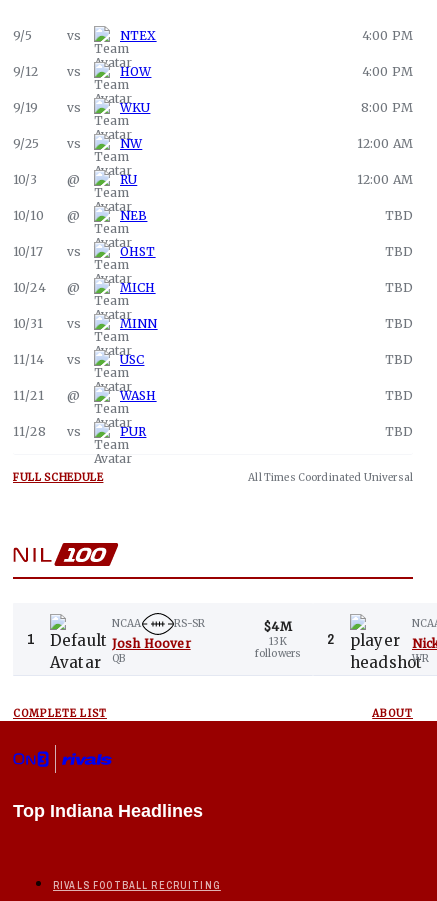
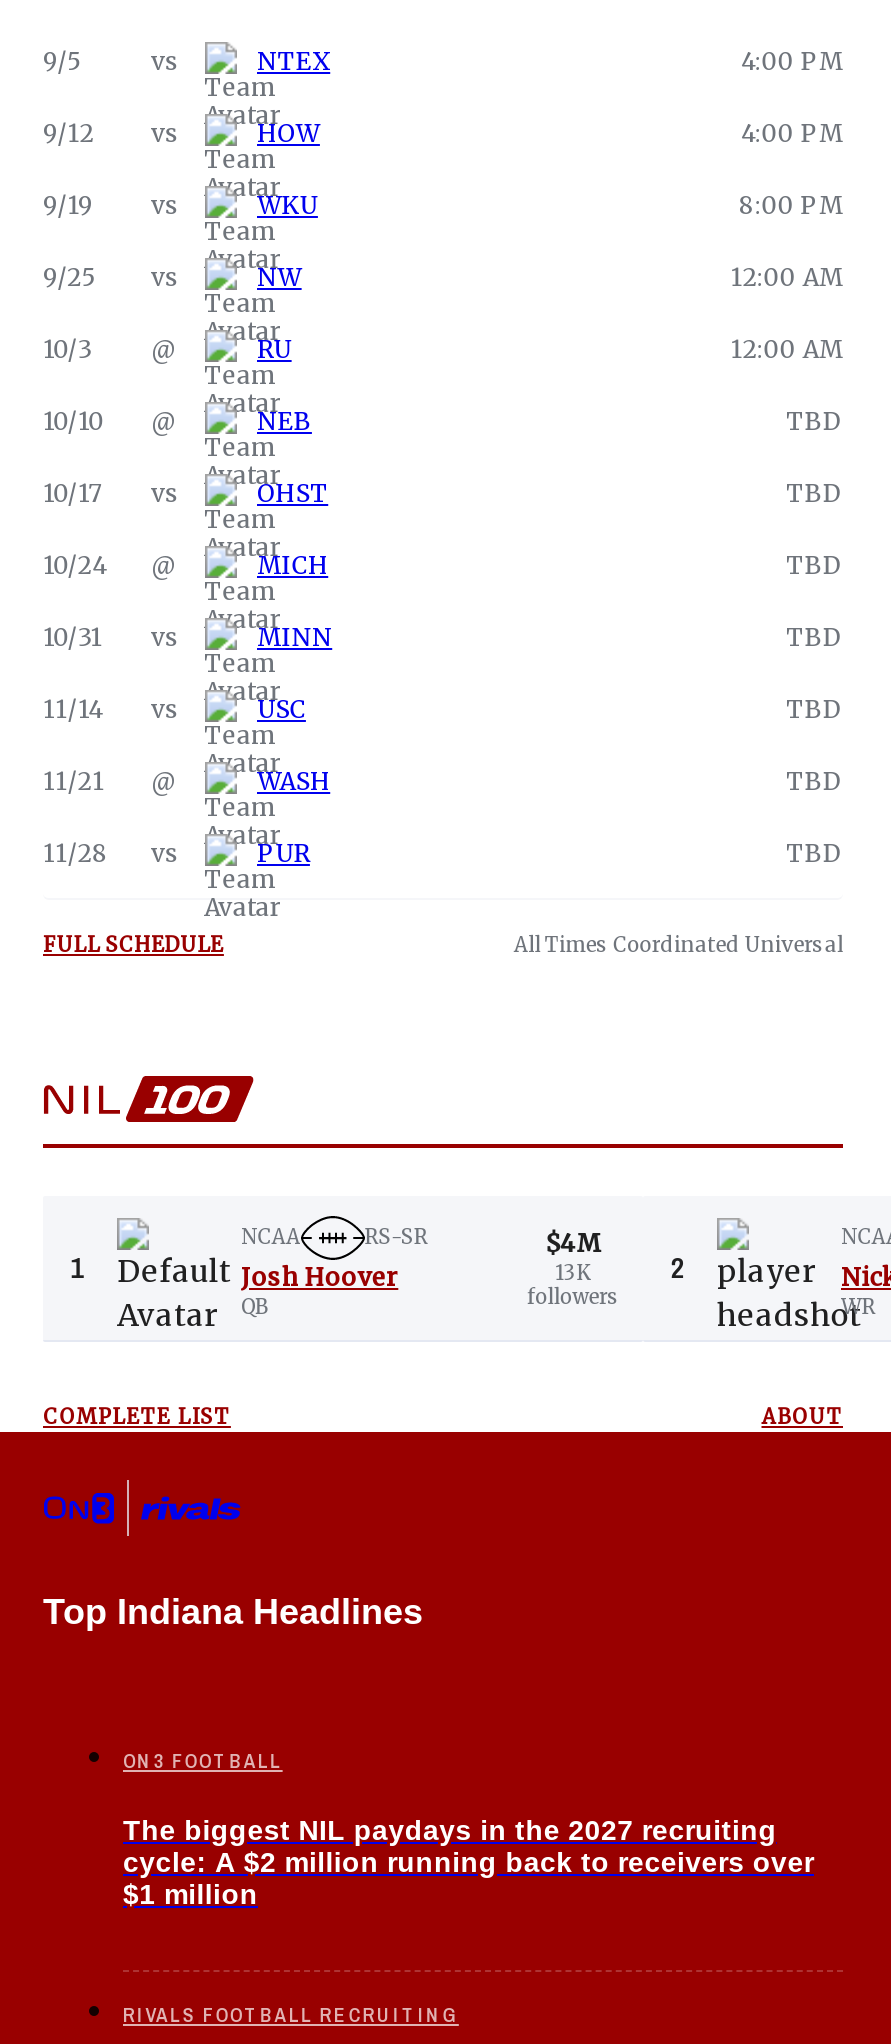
none -> [123,1748,814,1910] ON3 FOOTBALL | The biggest NIL paydays in the 2027 recruiting | cycle: A $2 million running back to receivers over | $1 million

